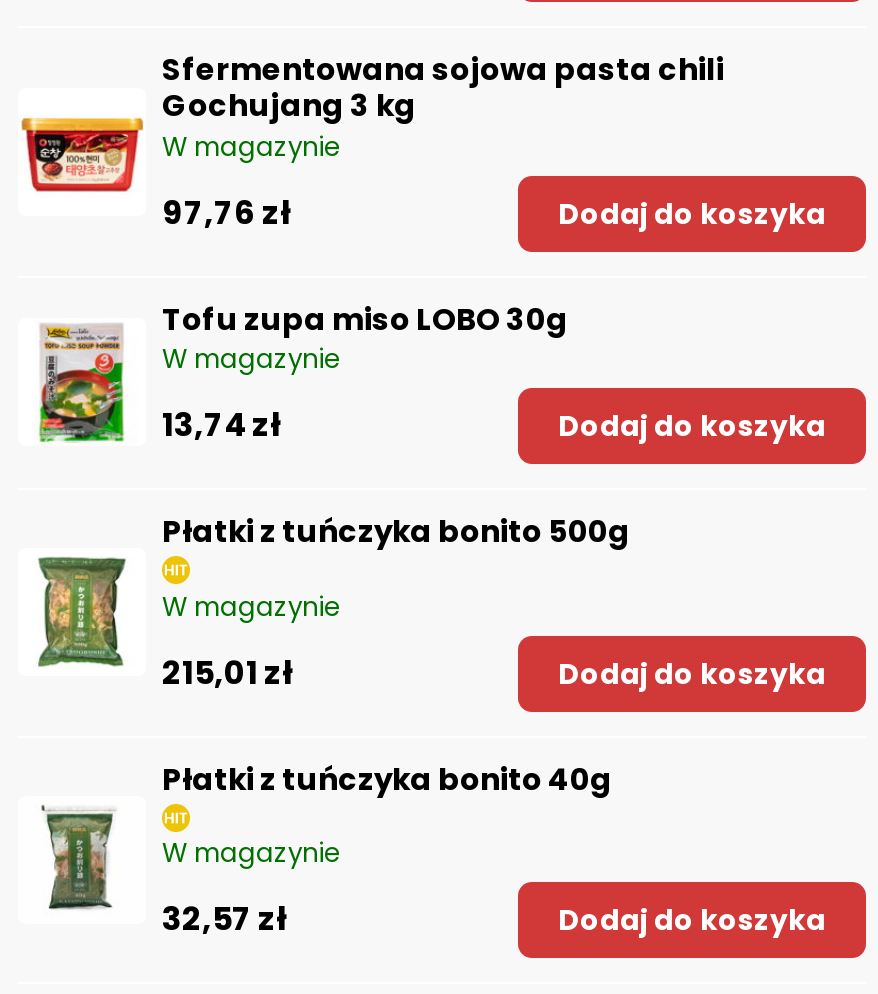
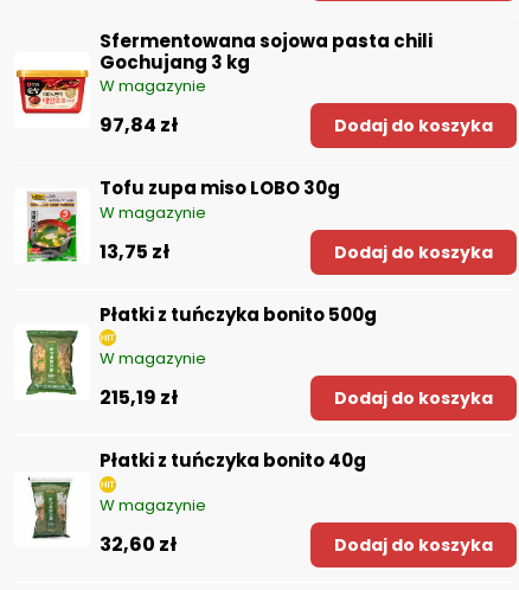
[162,188,292,234] 97,76 zł -> [100,112,178,139] 97,84 zł
[162,401,282,447] 13,74 zł -> [100,238,169,265] 13,75 zł
[162,648,294,694] 215,01 zł -> [100,384,178,411] 215,19 zł
[162,896,288,942] 32,57 zł -> [100,531,177,558] 32,60 zł

